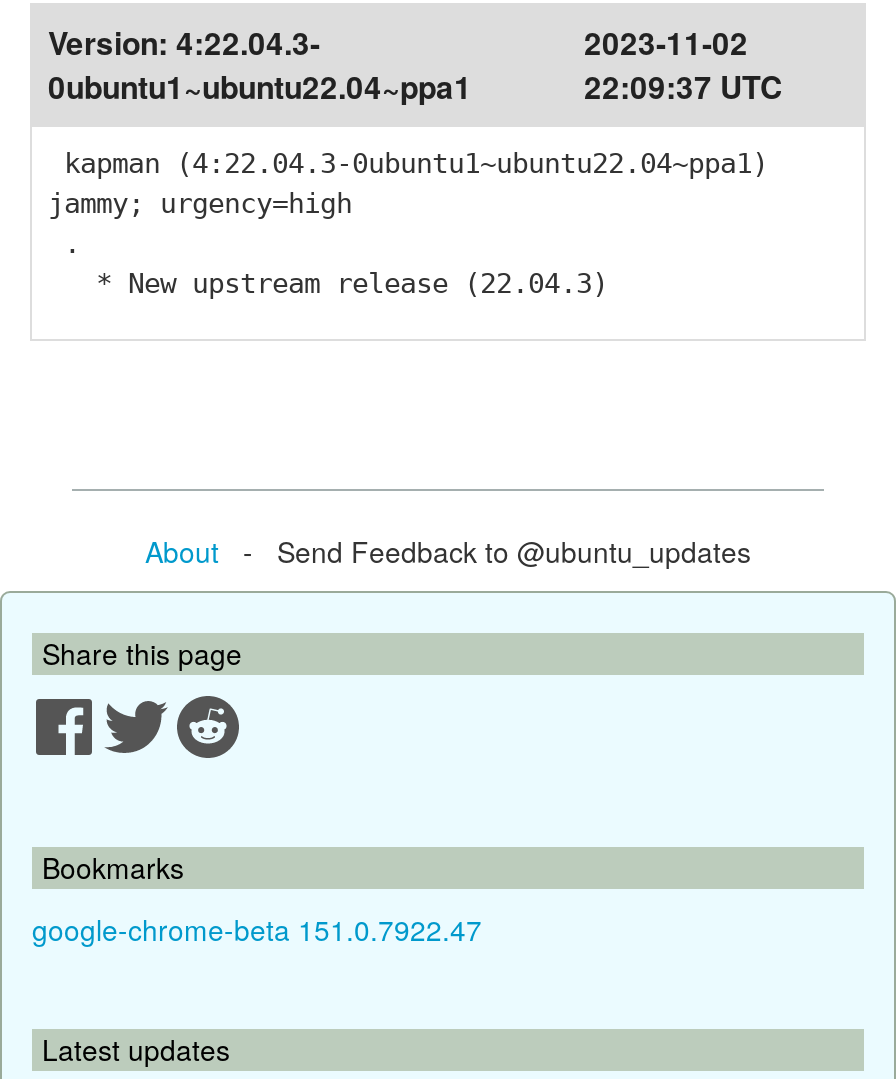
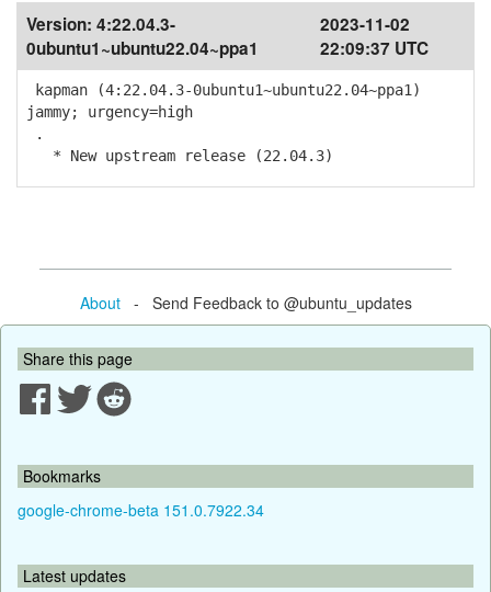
[32,908,482,948] google-chrome-beta 151.0.7922.47 -> [18,498,264,520] google-chrome-beta 151.0.7922.34

